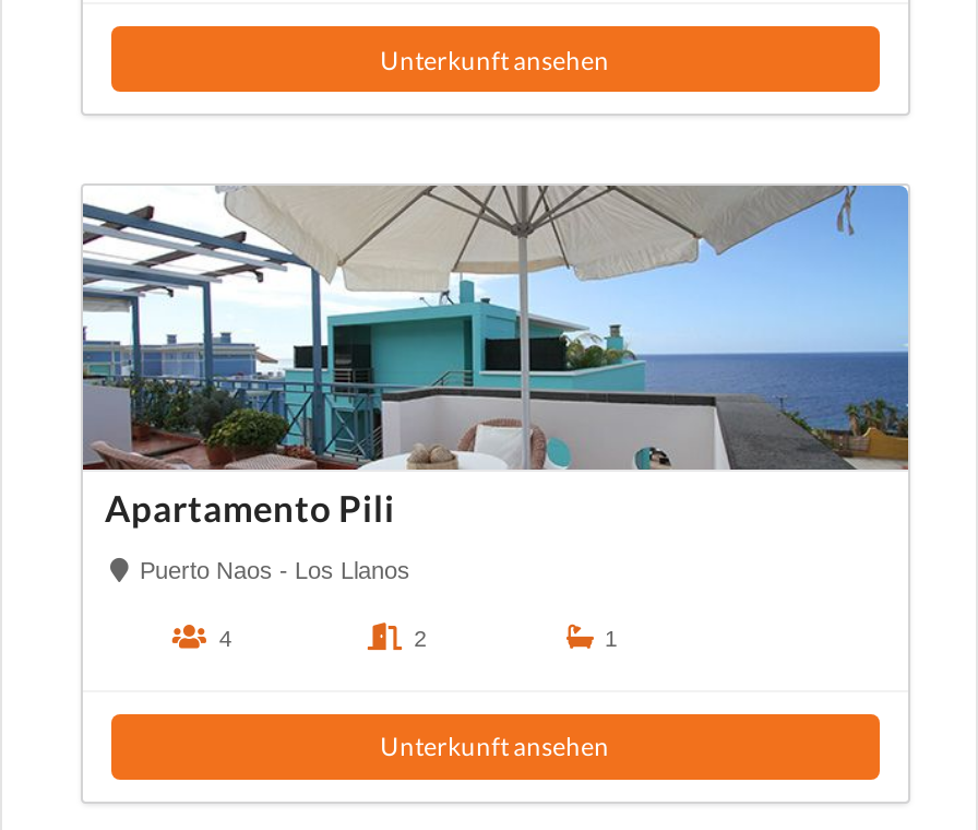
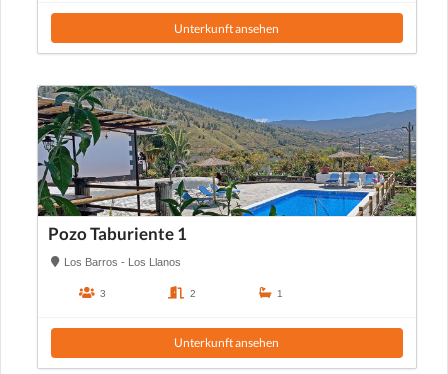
[81,183,910,531] [image] | Apartamento Pili -> [37,85,417,244] [image] | Pozo Taburiente 1
[133,557,410,583] Puerto Naos - Los Llanos -> [61,256,181,268] Los Barros - Los Llanos
[213,628,232,652] 4 -> [97,288,106,299] 3

